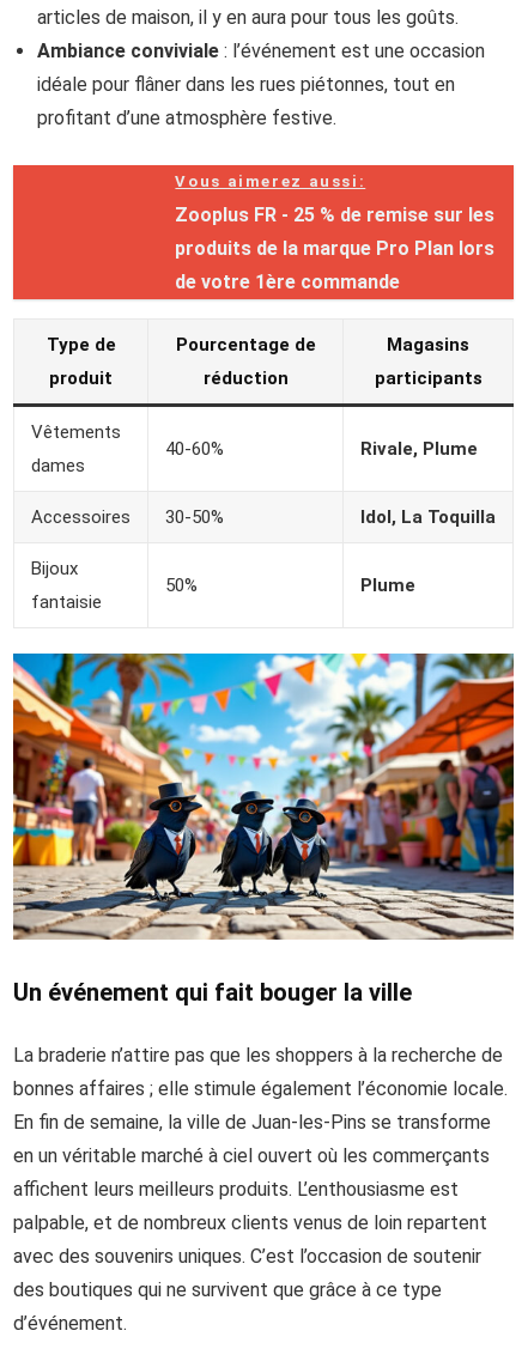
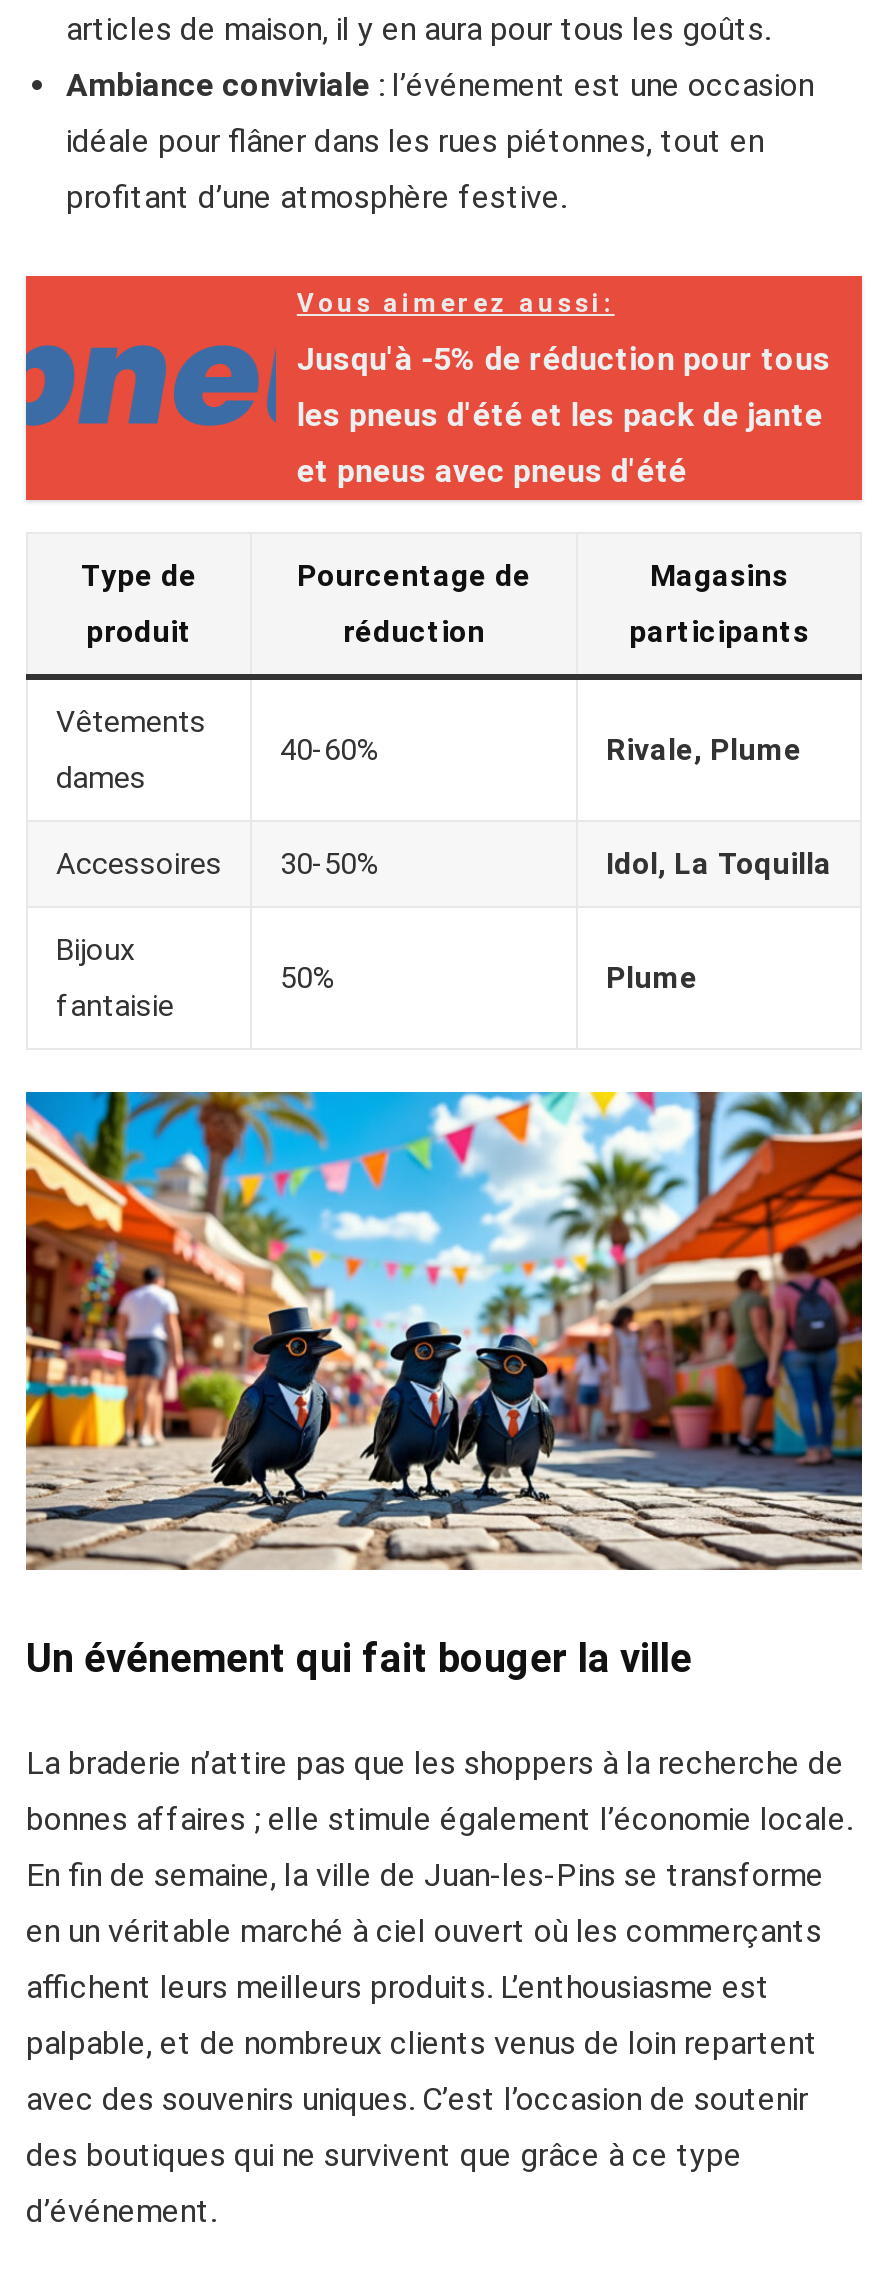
none -> [24,344,268,428] [image]
[175,204,495,226] Zooplus FR - 25 % de remise sur les -> [297,340,831,378] Jusqu'à -5% de réduction pour tous
[175,237,495,260] produits de la marque Pro Plan lors -> [297,396,823,434] les pneus d'été et les pack de jante
[175,271,400,294] de votre 1ère commande -> [297,452,687,490] et pneus avec pneus d'été

